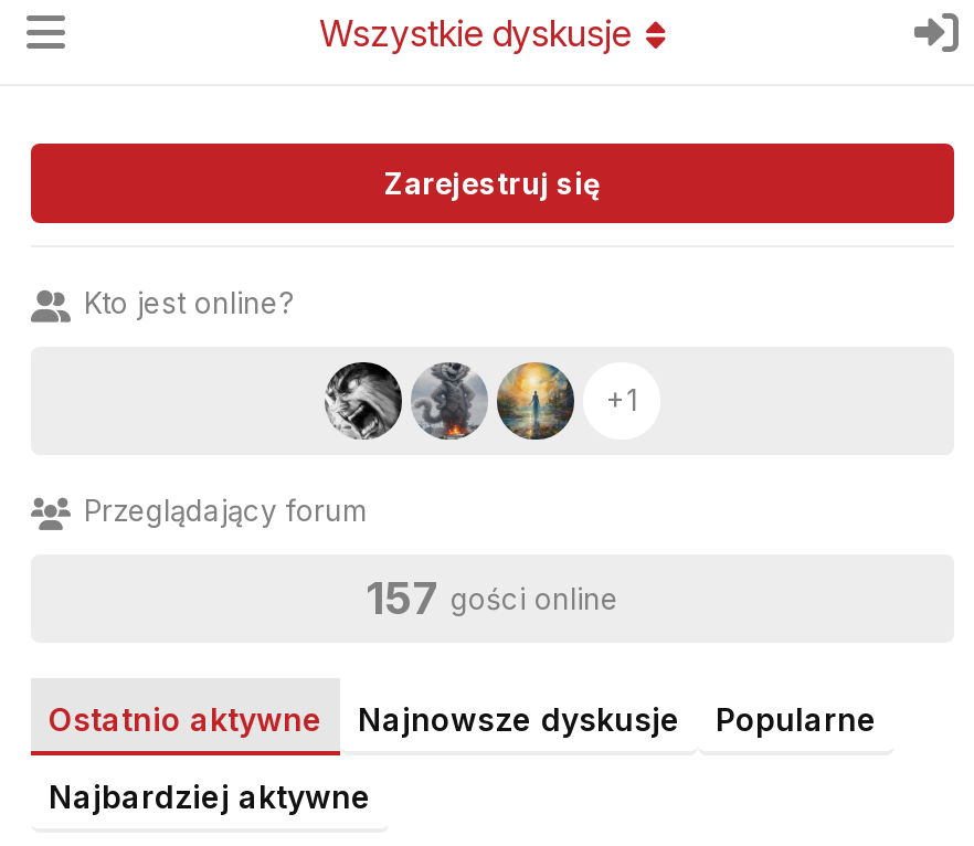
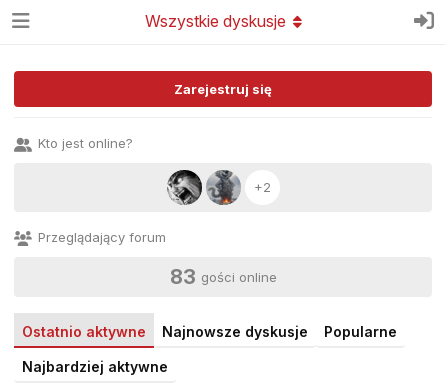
[322,360,637,442] [image] | +1 -> [148,169,270,206] [image] | +2
[367,572,618,625] 157 gości online -> [169,265,276,289] 83 gości online

